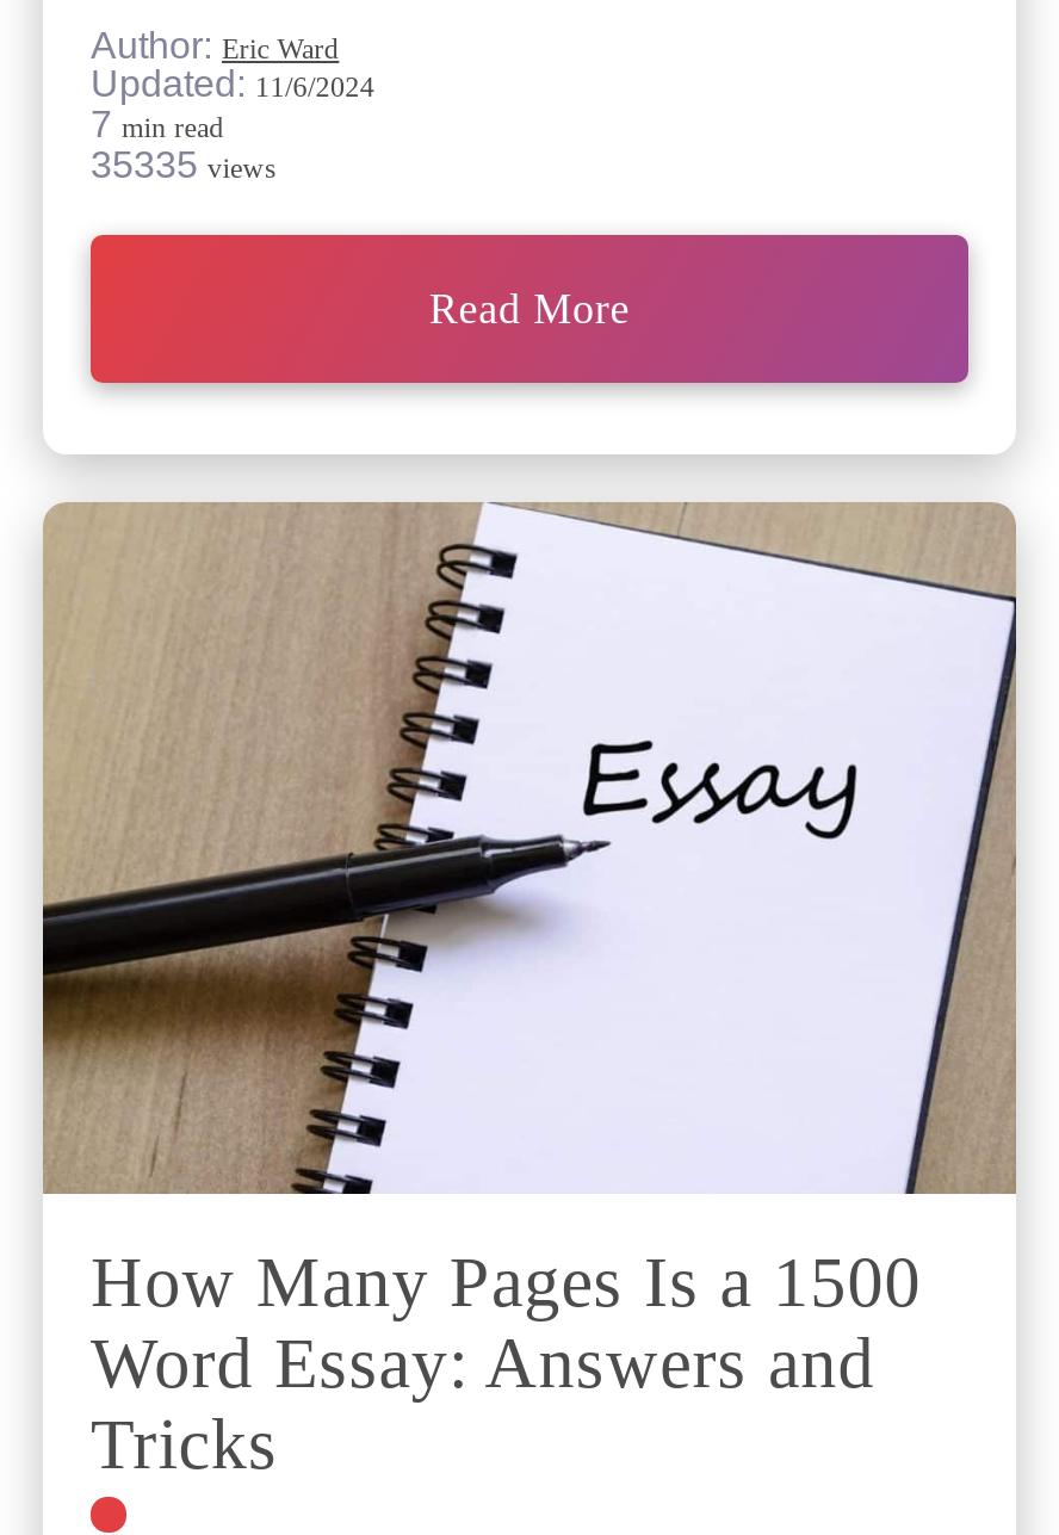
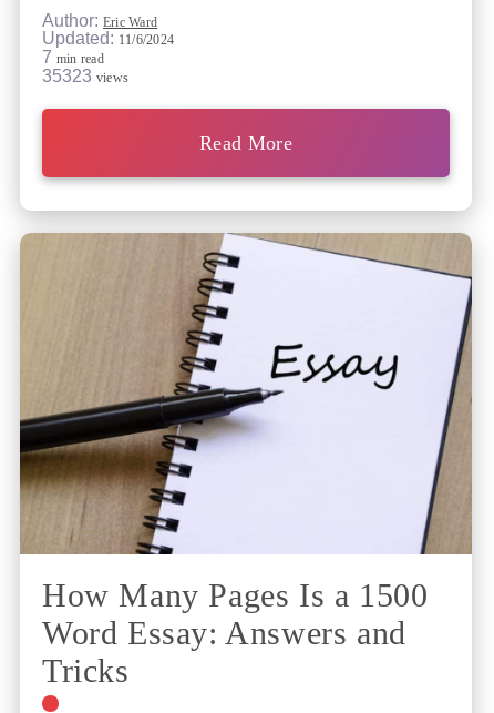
[91,144,277,185] 35335 views -> [42,67,129,85] 35323 views

